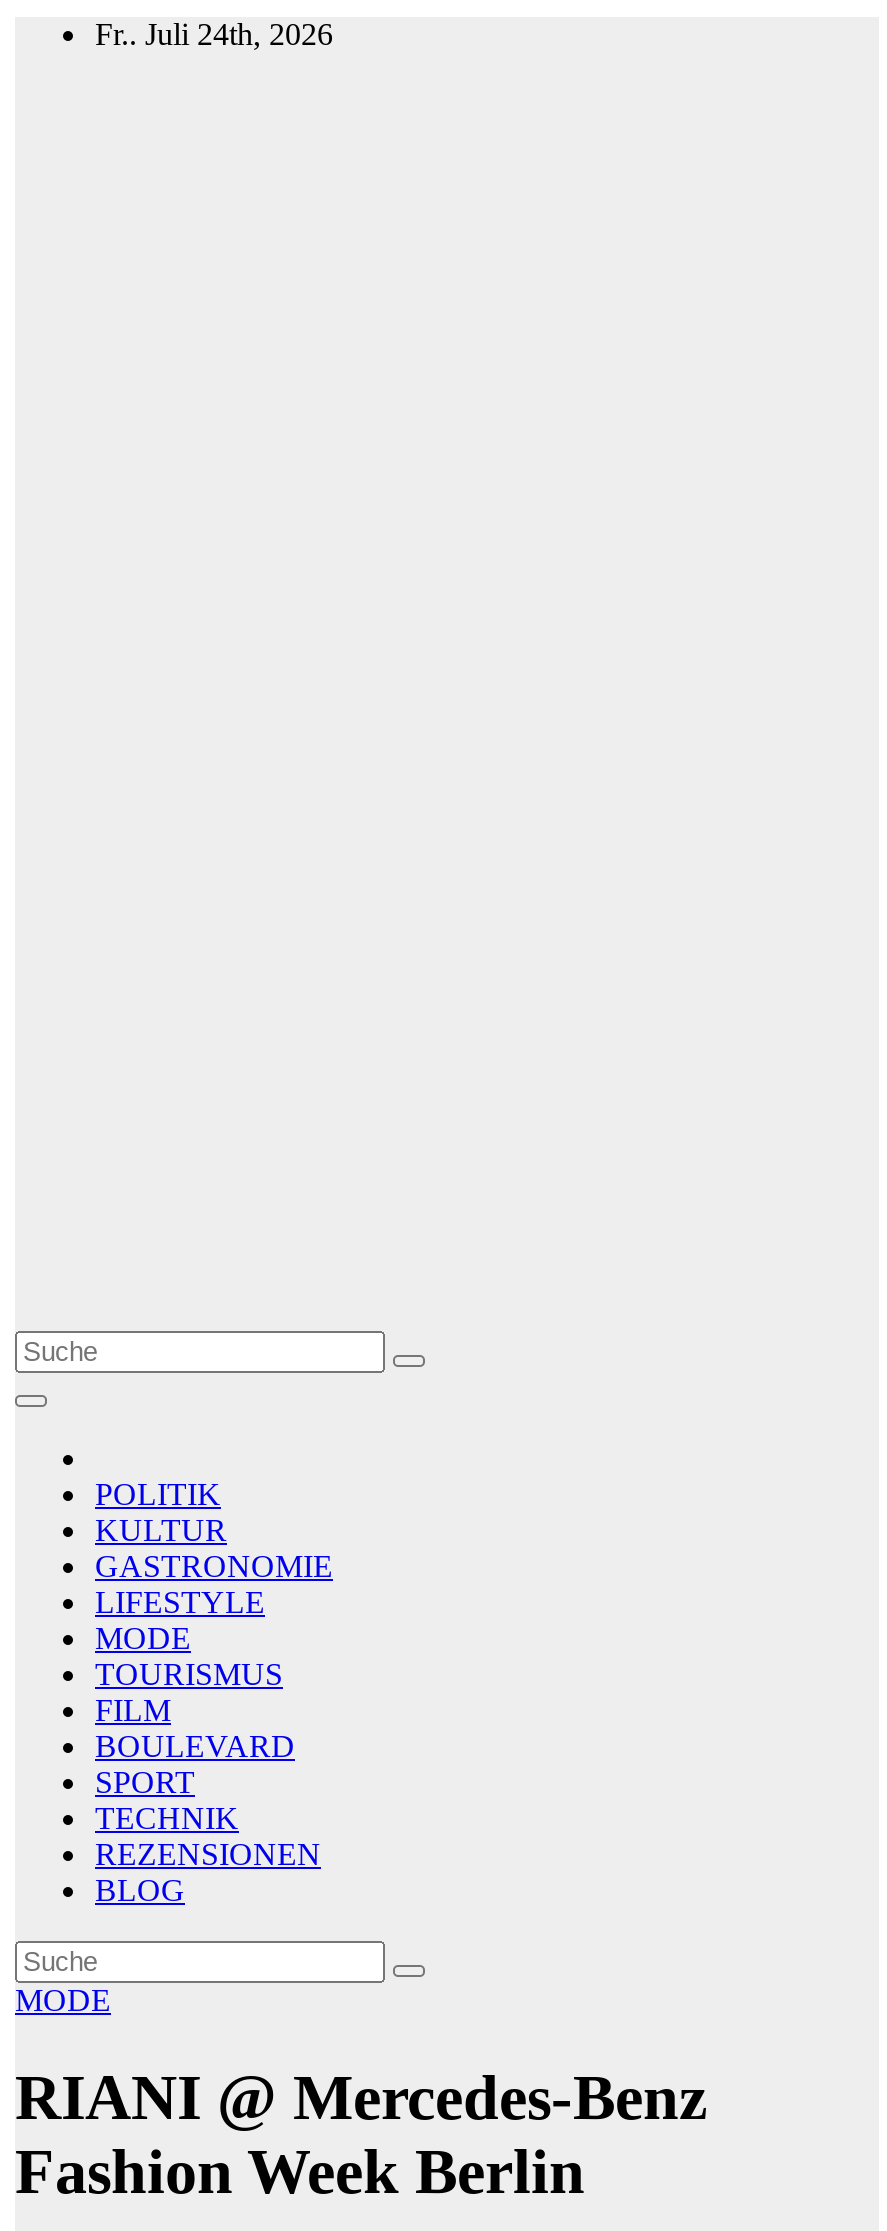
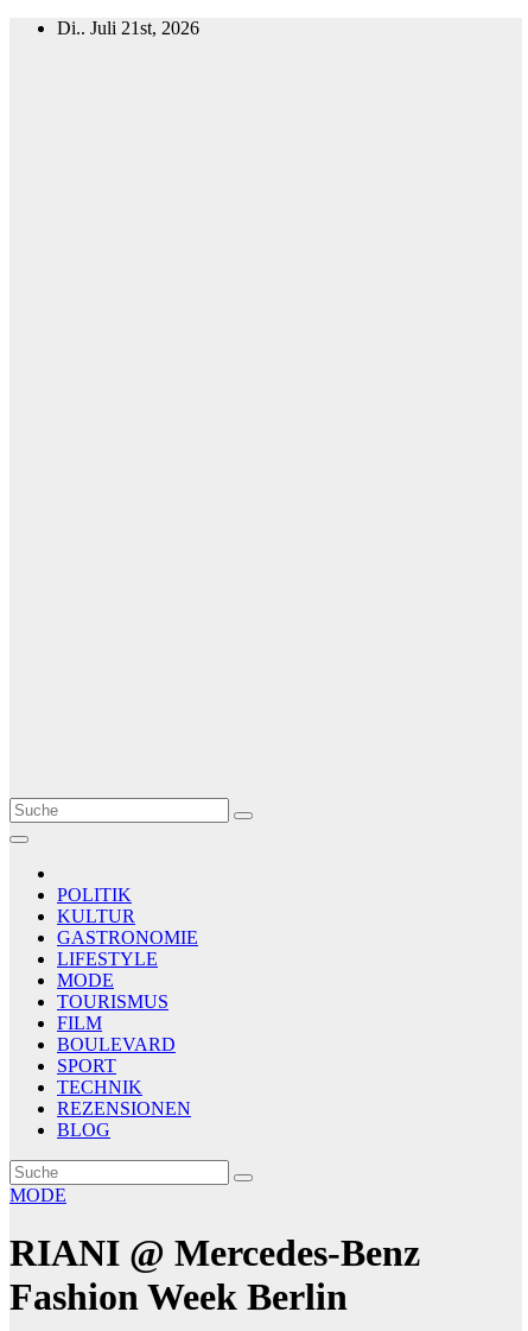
[95,17,333,51] Fr.. Juli 24th, 2026 -> [57,18,199,38] Di.. Juli 21st, 2026

